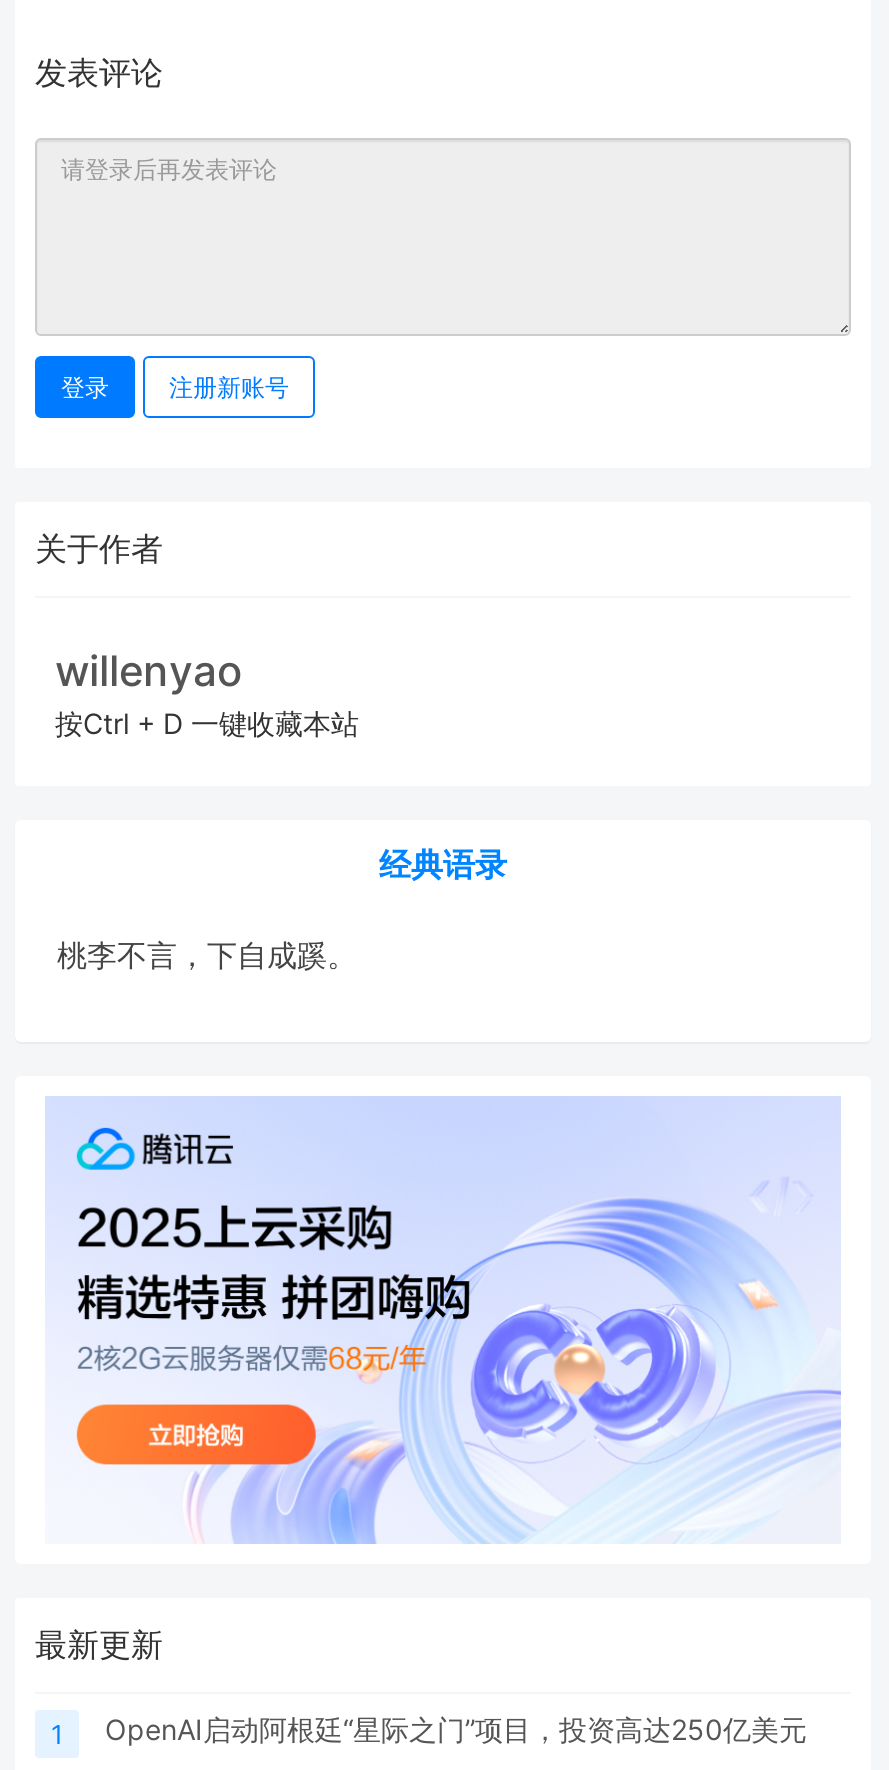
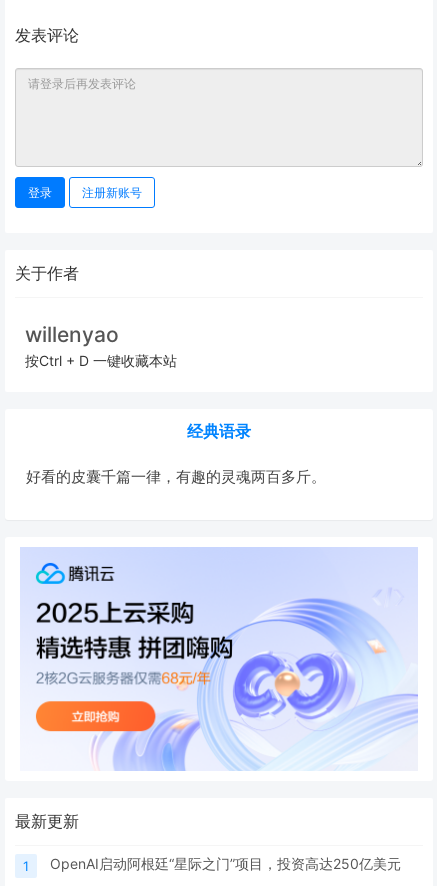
[57,936,357,974] 桃李不言，下自成蹊。 -> [26,467,326,486] 好看的皮囊千篇一律，有趣的灵魂两百多斤。

